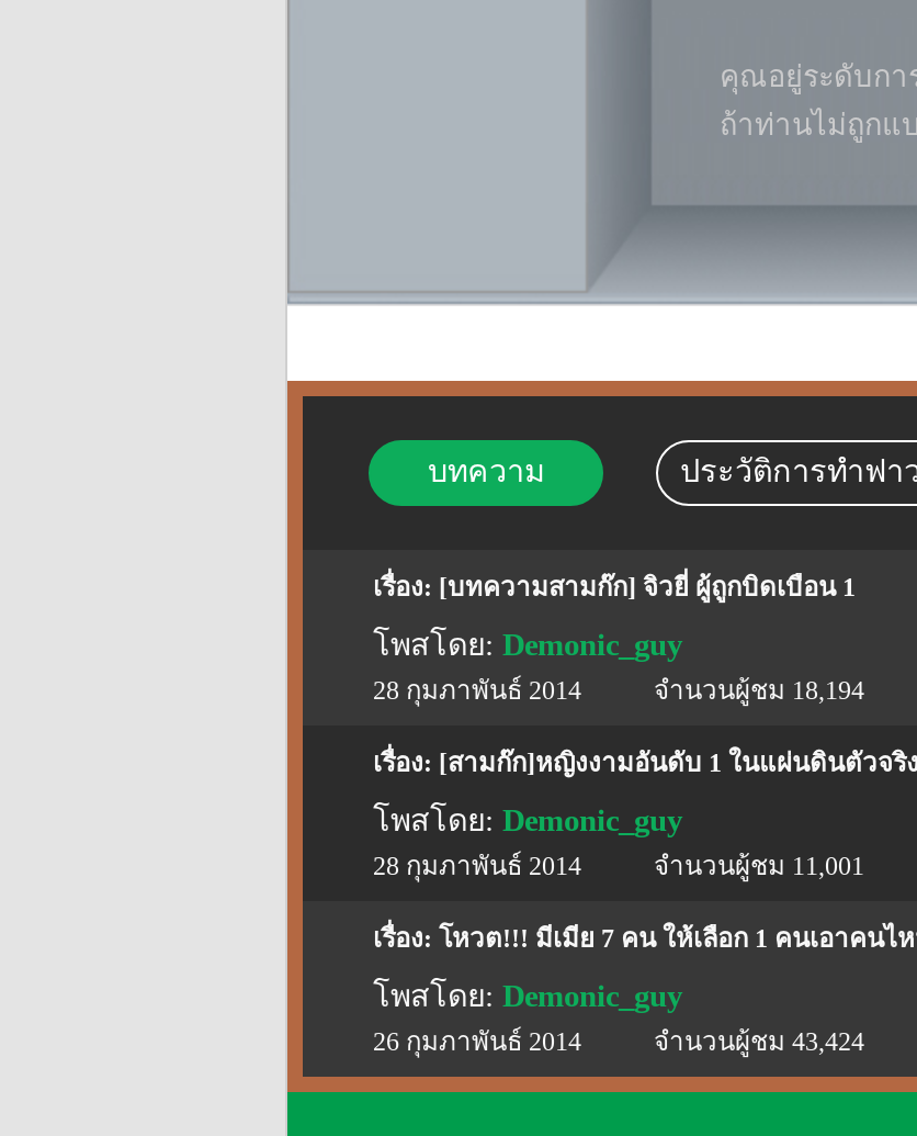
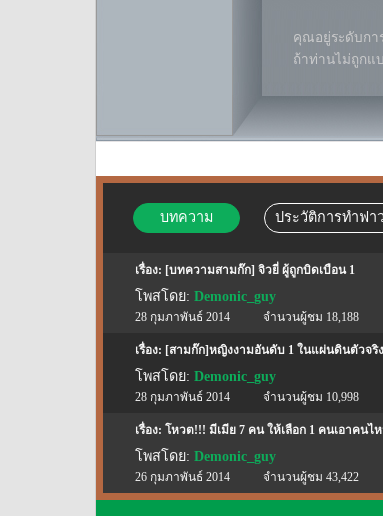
[654,675,864,706] จำนวนผู้ชม 18,194 -> [263,310,359,324] จำนวนผู้ชม 18,188
[654,851,864,881] จำนวนผู้ชม 11,001 -> [263,390,359,404] จำนวนผู้ชม 10,998
[654,1026,864,1057] จำนวนผู้ชม 43,424 -> [263,470,359,484] จำนวนผู้ชม 43,422

